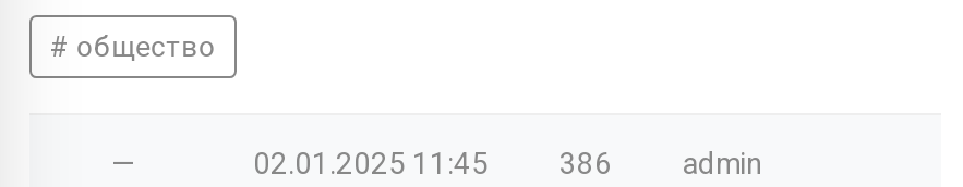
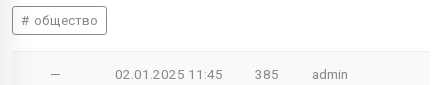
[253,145,612,180] 02.01.2025 11:45 386 -> [114,66,279,82] 02.01.2025 11:45 385

